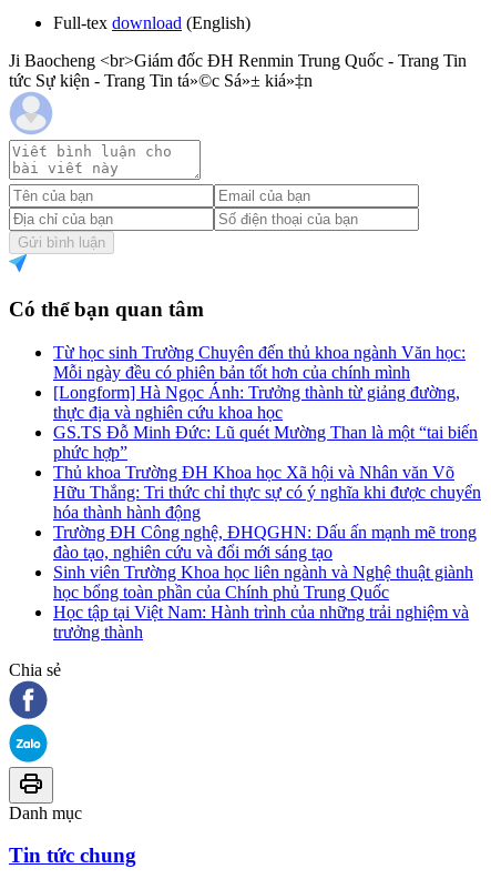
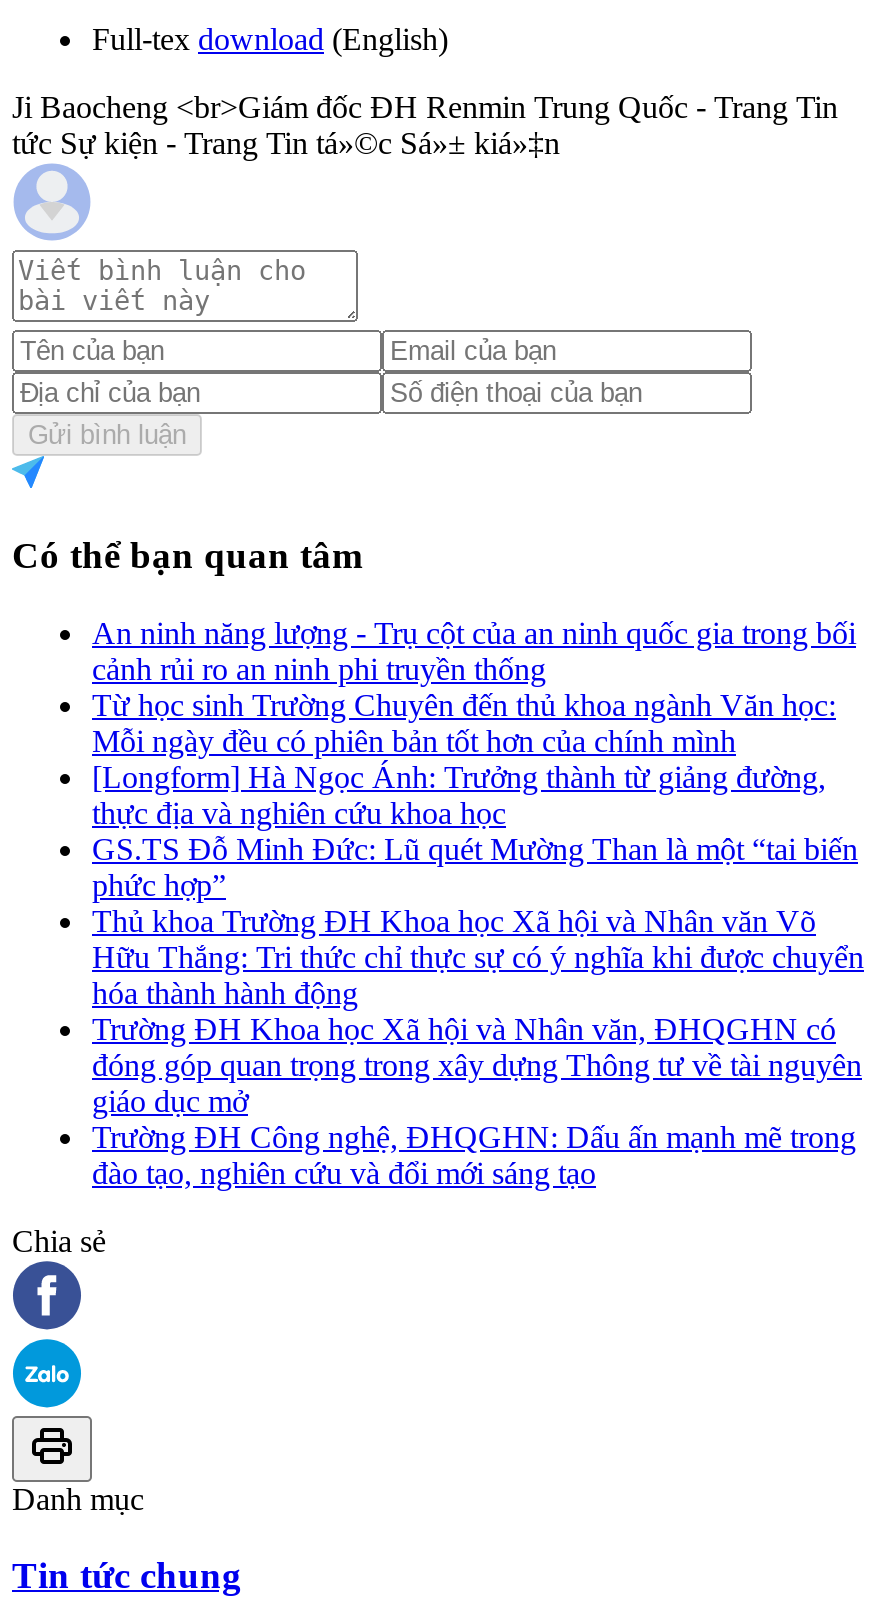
none -> [92,615,856,685] An ninh năng lượng - Trụ cột của an ninh quốc gia trong bối | cảnh rủi ro an ninh phi truyền thống
moved [53,342,481,521] -> [92,687,864,1009]: Từ học sinh Trường Chuyên đến thủ khoa ngành Văn học: | Mỗi ngày đều có phiên bản tốt hơn của chính mình | [Longform] Hà Ngọc Ánh: Trưởng thành từ giảng đường, | ... | Hữu Thắng: Tri thức chỉ thực sự có ý nghĩa khi được chuyển | hóa thành hành động
none -> [92,1011,862,1117] Trường ĐH Khoa học Xã hội và Nhân văn, ĐHQGHN có | đóng góp quan trọng trong xây dựng Thông tư về tài nguyên | giáo dục mở
moved [53,522,477,561] -> [92,1119,856,1189]: Trường ĐH Công nghệ, ĐHQGHN: Dấu ấn mạnh mẽ trong | đào tạo, nghiên cứu và đổi mới sáng tạo
[53,562,473,641] Sinh viên Trường Khoa học liên ngành và Nghệ thuật giành | học bổng toàn phần của Chính phủ Trung Quốc | Học tập tại Việt Nam: Hành trình của những trải nghiệm và | trưởng thành -> none

